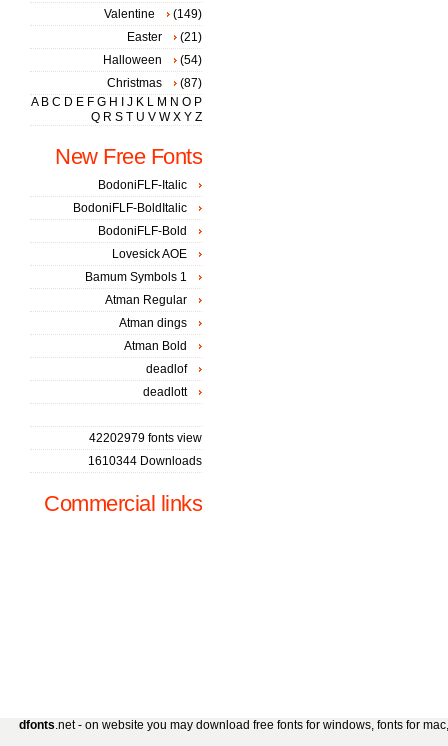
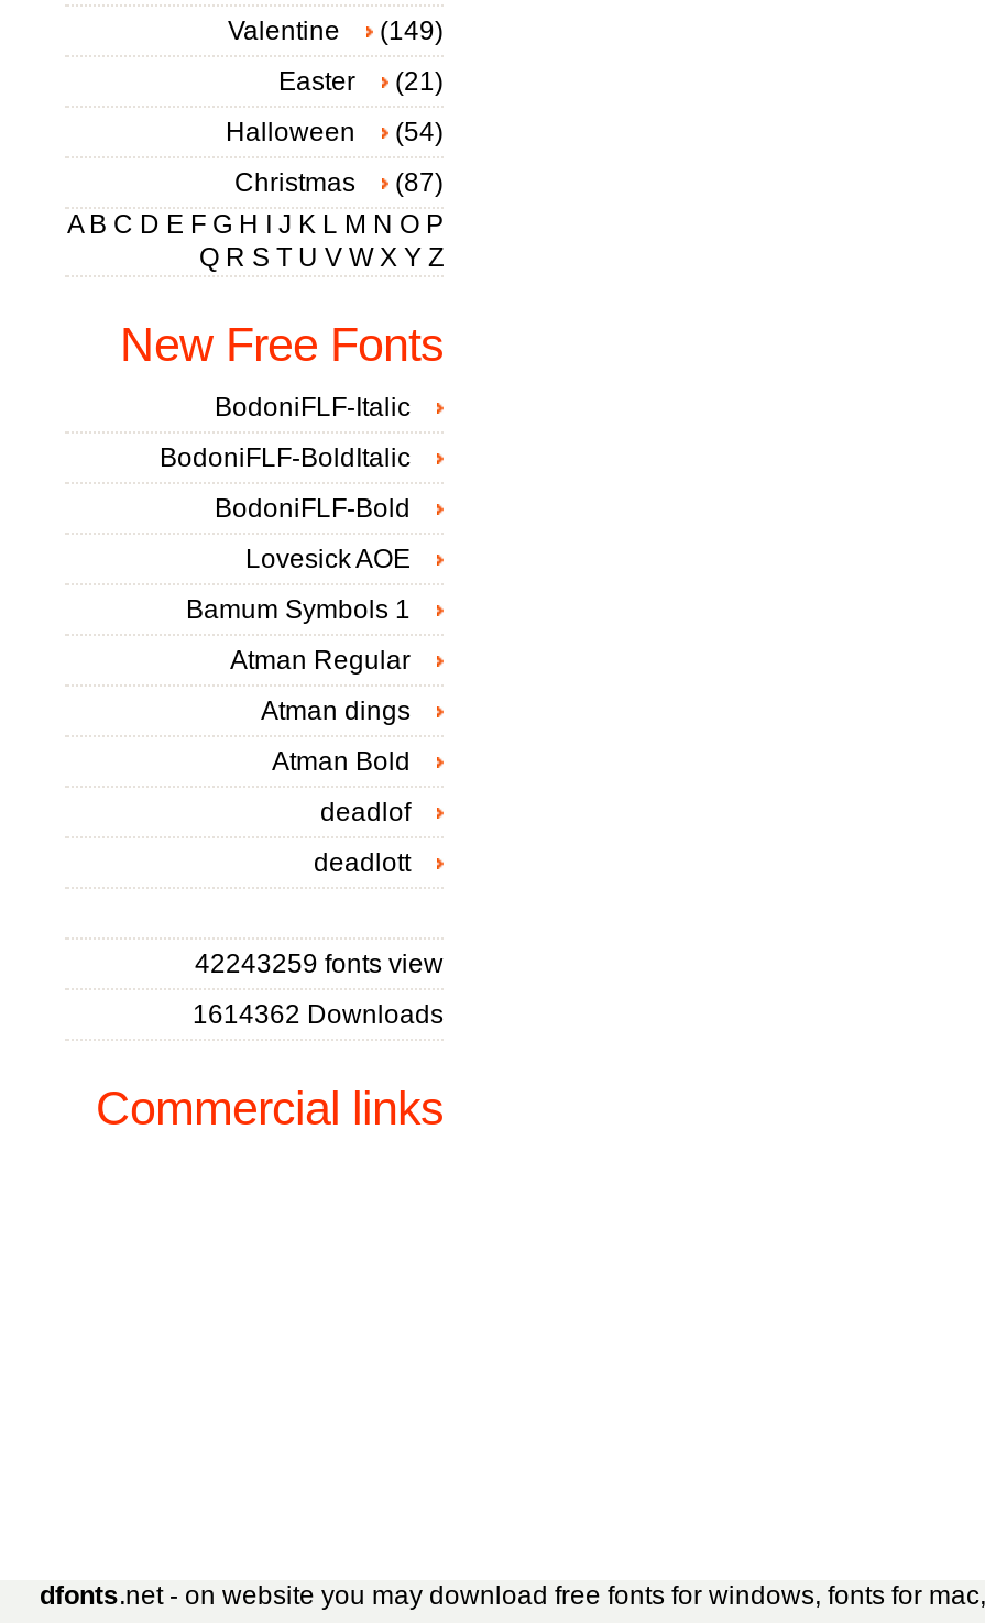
[89,431,202,445] 42202979 fonts view -> [195,948,444,979] 42243259 fonts view
[88,454,202,468] 1610344 Downloads -> [193,999,444,1030] 1614362 Downloads

